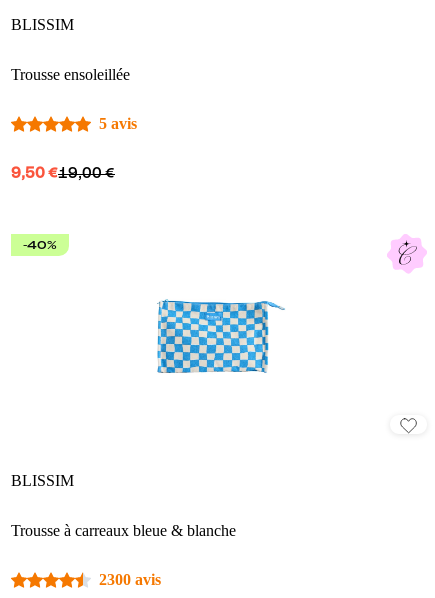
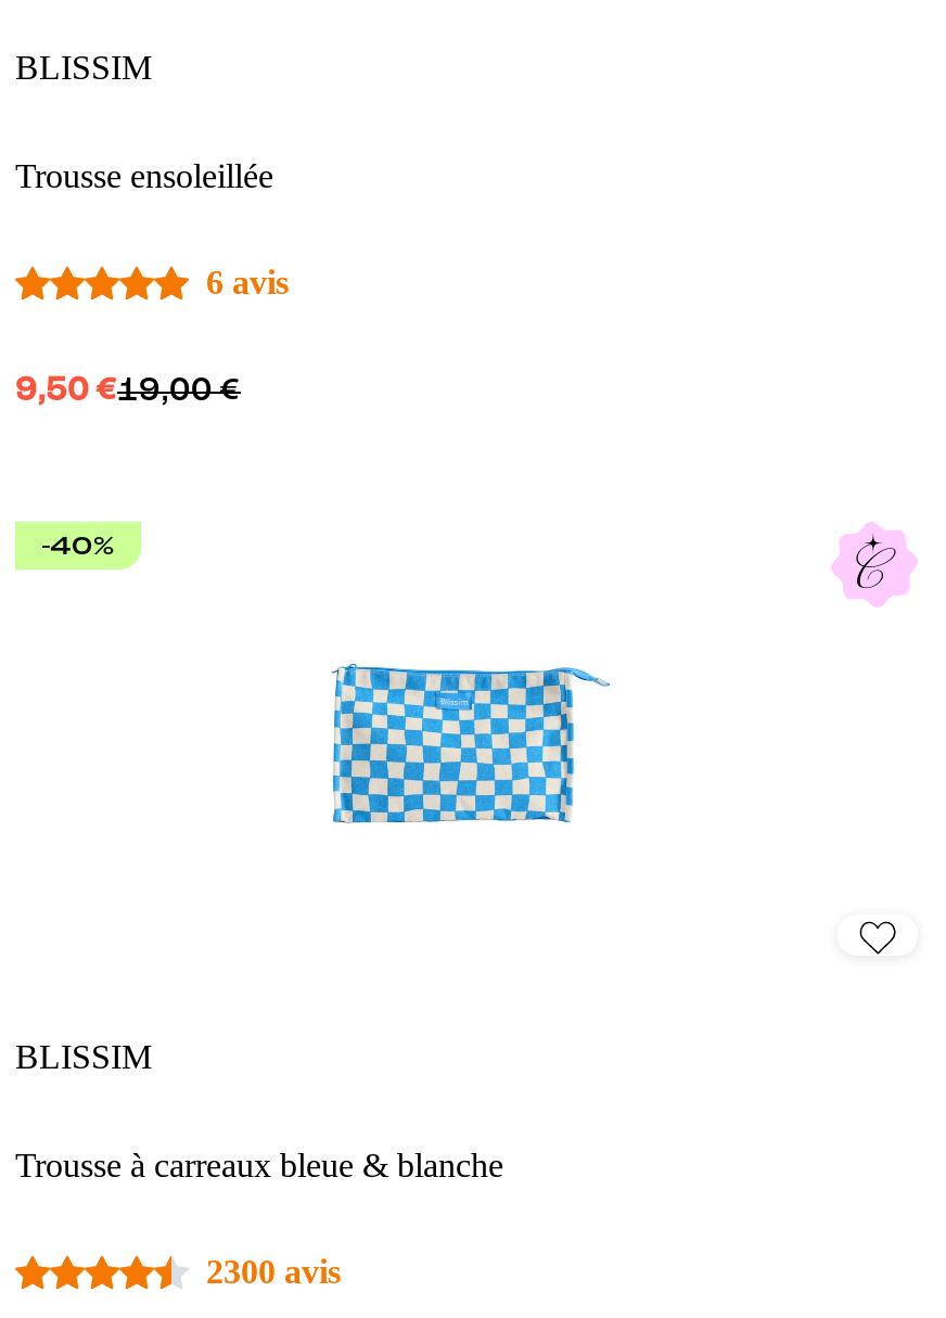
[99,115,137,132] 5 avis -> [206,264,289,301] 6 avis

